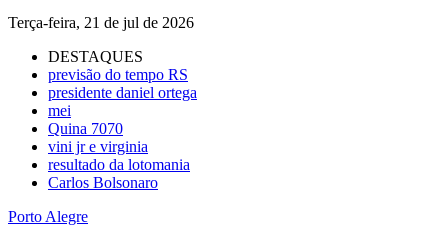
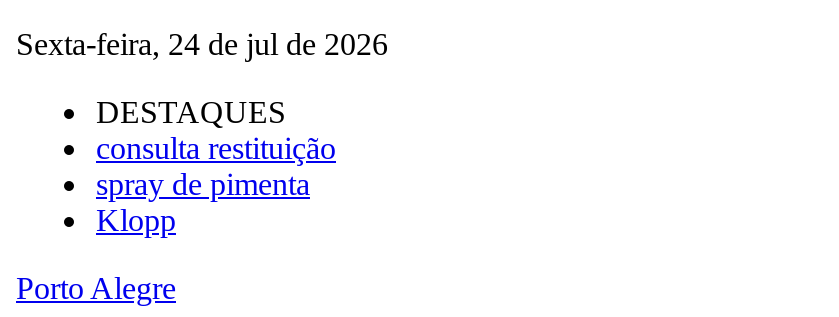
[8,14,194,31] Terça-feira, 21 de jul de 2026 -> [16,27,388,61] Sexta-feira, 24 de jul de 2026
[48,66,197,191] previsão do tempo RS | presidente daniel ortega | mei | Quina 7070 | vini jr e virginia | resultado da lotomania | Carlos Bolsonaro -> [96,131,336,237] consulta restituição | spray de pimenta | Klopp

